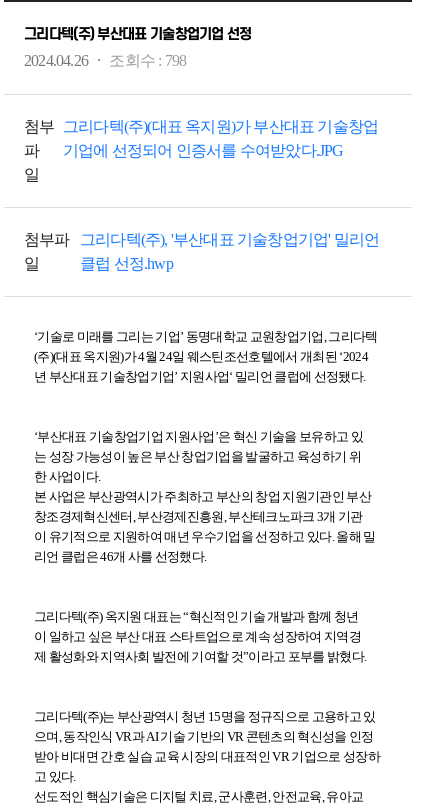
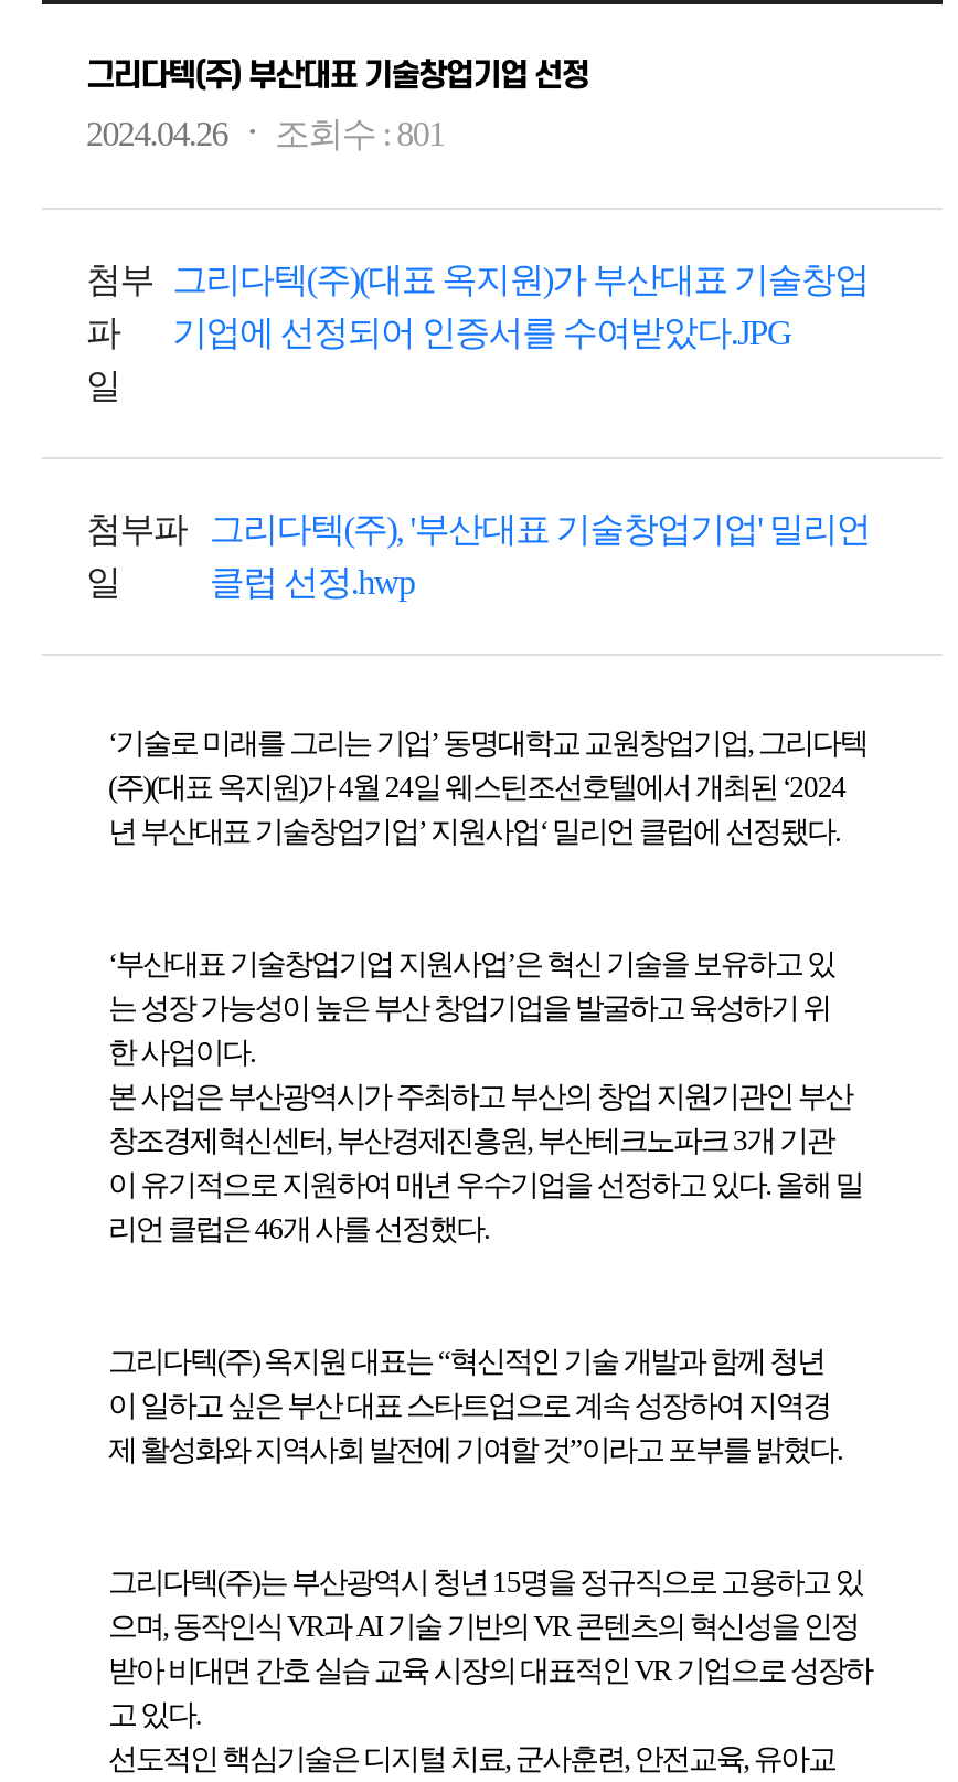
[24,49,186,70] 2024.04.26 · 조회수 :798 -> [86,108,444,155] 2024.04.26 · 조회수 :801

